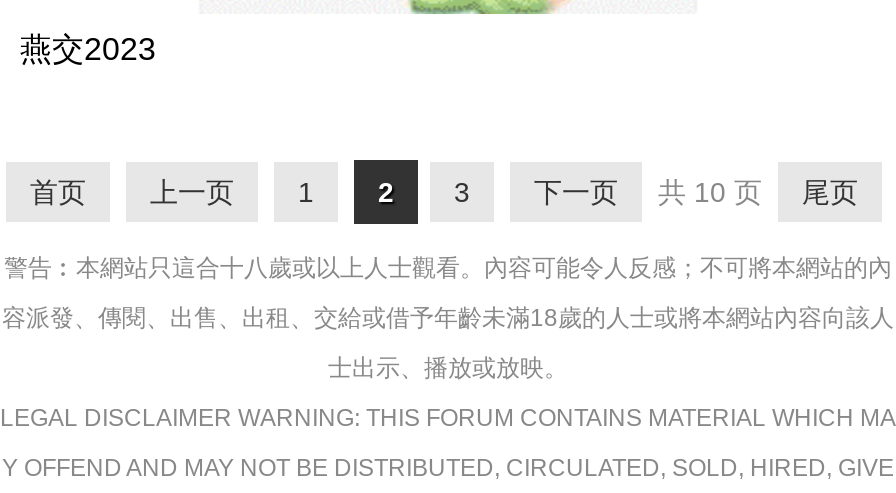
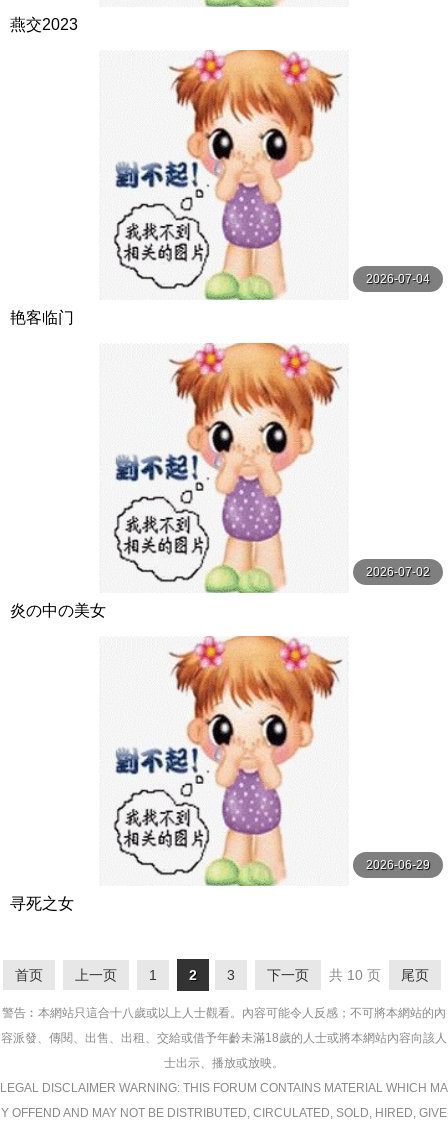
none -> [10,309,74,326] 艳客临门
none -> [10,342,343,619] [image] | 炎の中の美女
none -> [10,895,74,912] 寻死之女
none -> [113,49,430,301] [image] | 2026-07-04
none -> [113,635,430,879] [image] | 2026-06-29
none -> [366,565,430,579] 2026-07-02

